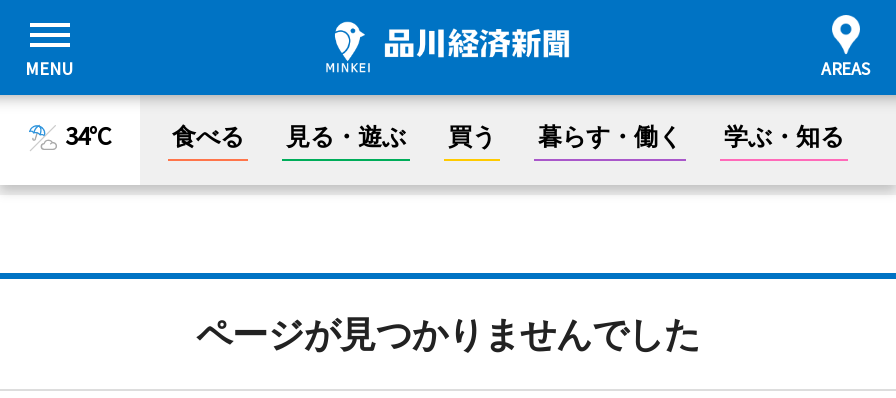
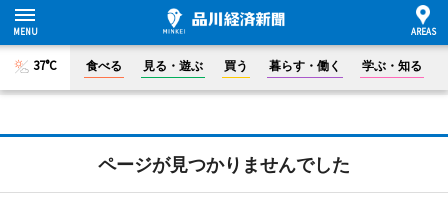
[65,120,844,154] 34°C 食べる 見る・遊ぶ 買う 暮らす・働く 学ぶ・知る -> [32,57,422,74] 37°C 食べる 見る・遊ぶ 買う 暮らす・働く 学ぶ・知る

